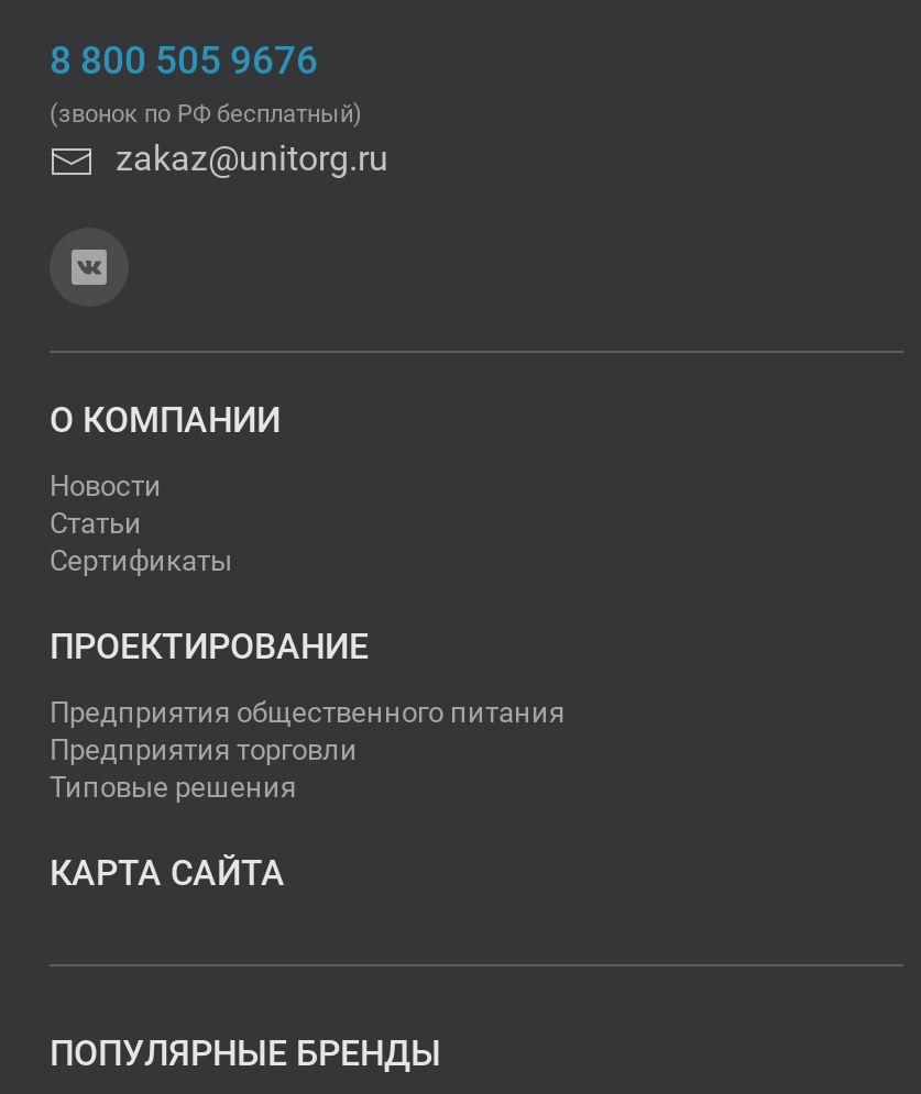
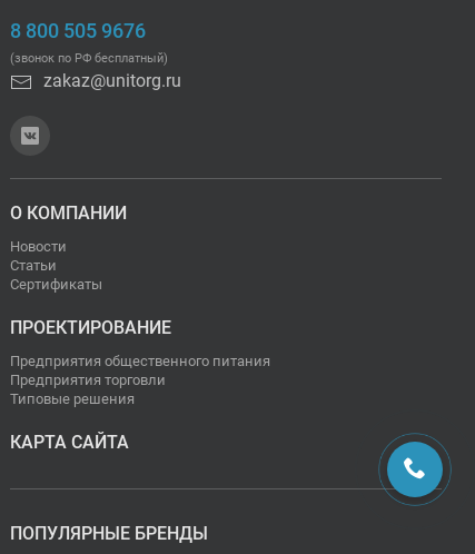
none -> [378,433,453,506] [image]

